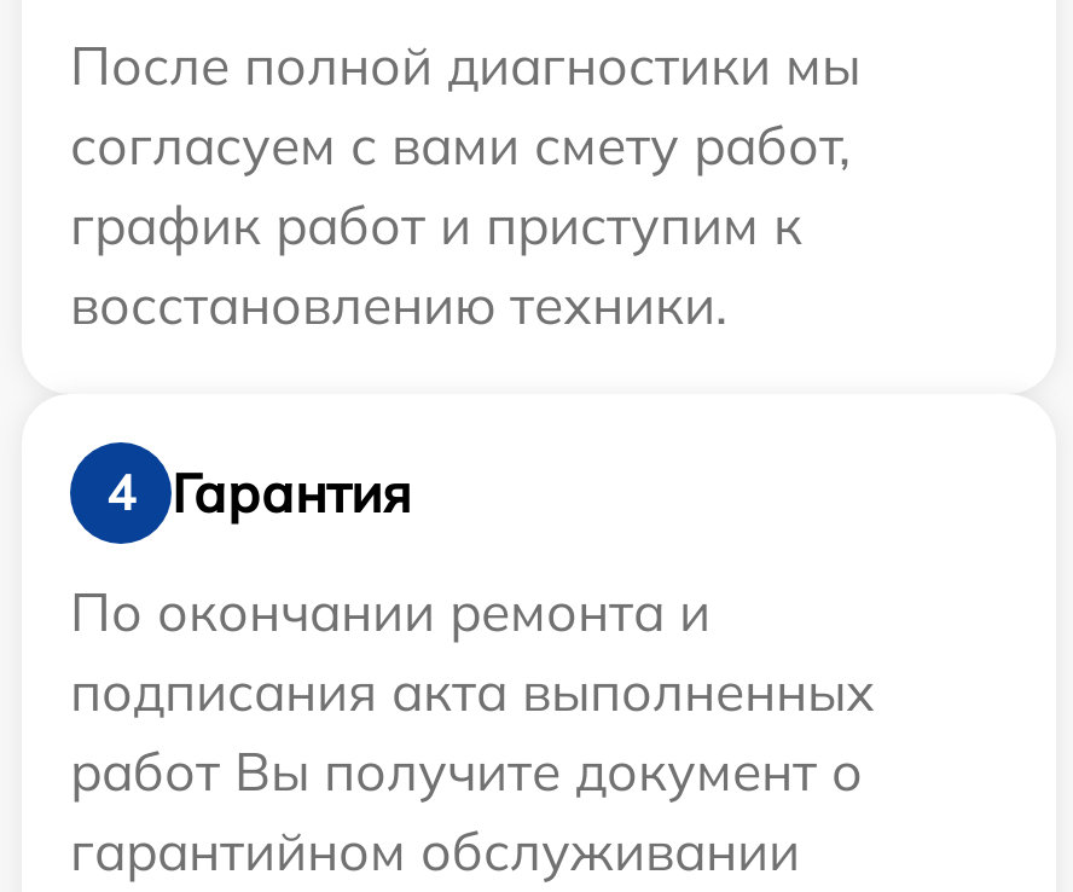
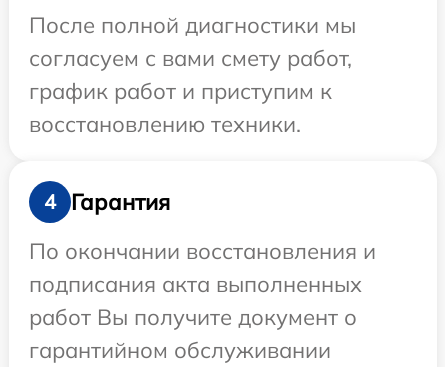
[70,579,710,646] По окончании ремонта и -> [29,237,376,265] По окончании восстановления и

